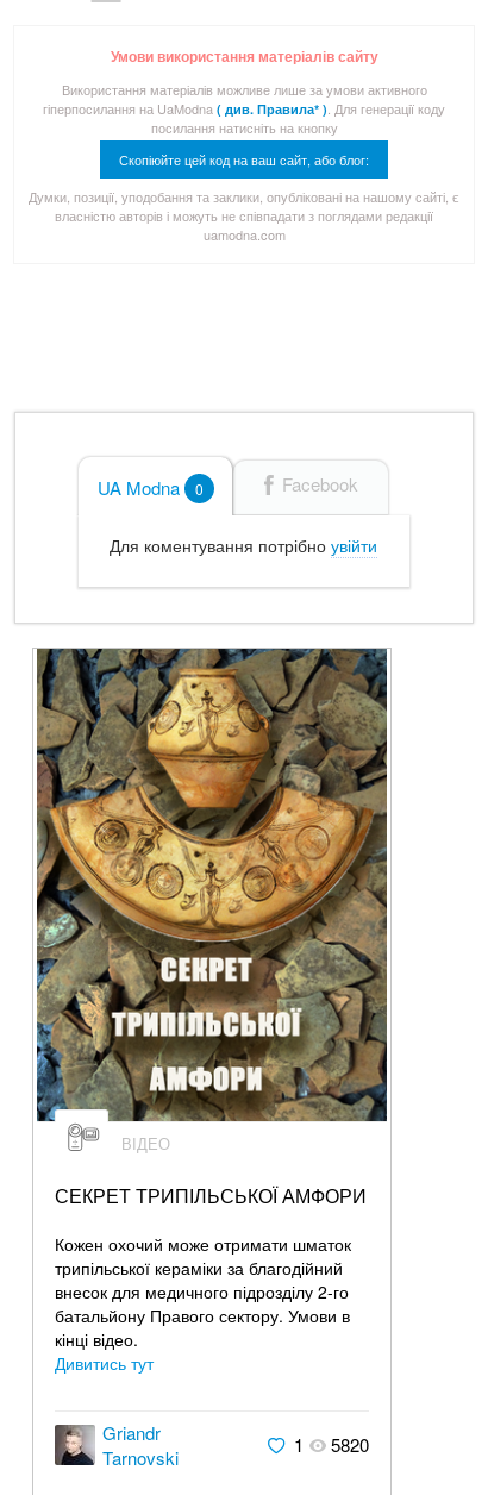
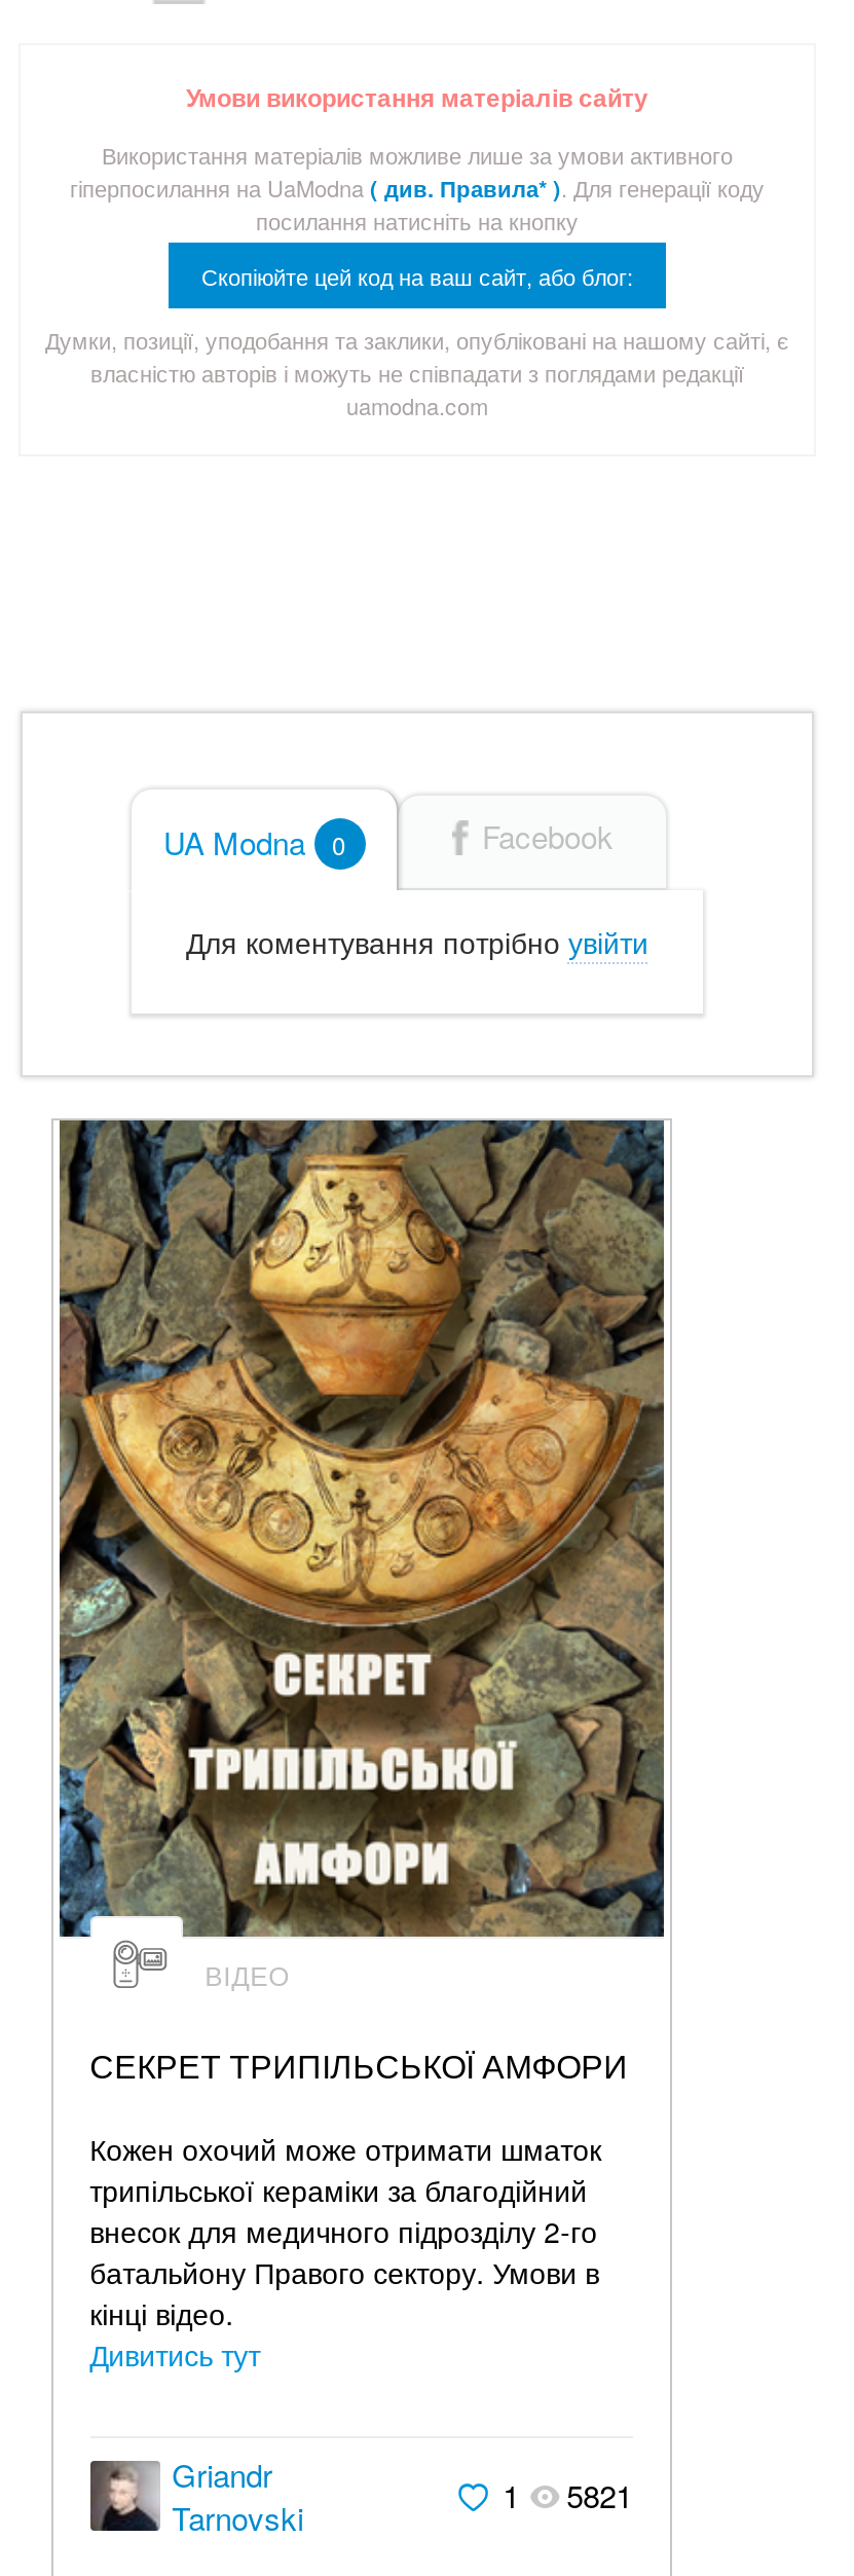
[294,1432,369,1457] 1 5820 -> [503,2473,632,2516] 1 5821

